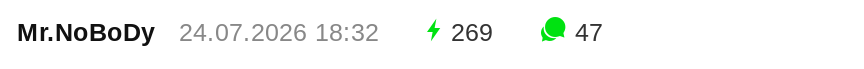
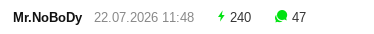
[17,20,493,48] Mr.NoBoDy 24.07.2026 18:32 | 269 -> [13,11,251,25] Mr.NoBoDy 22.07.2026 11:48 | 240

